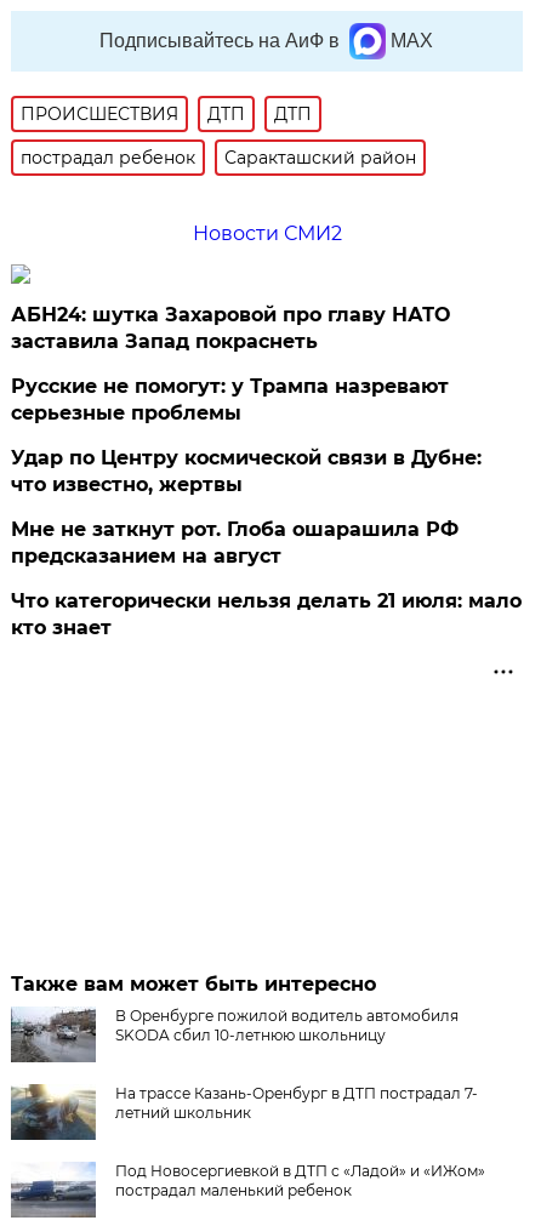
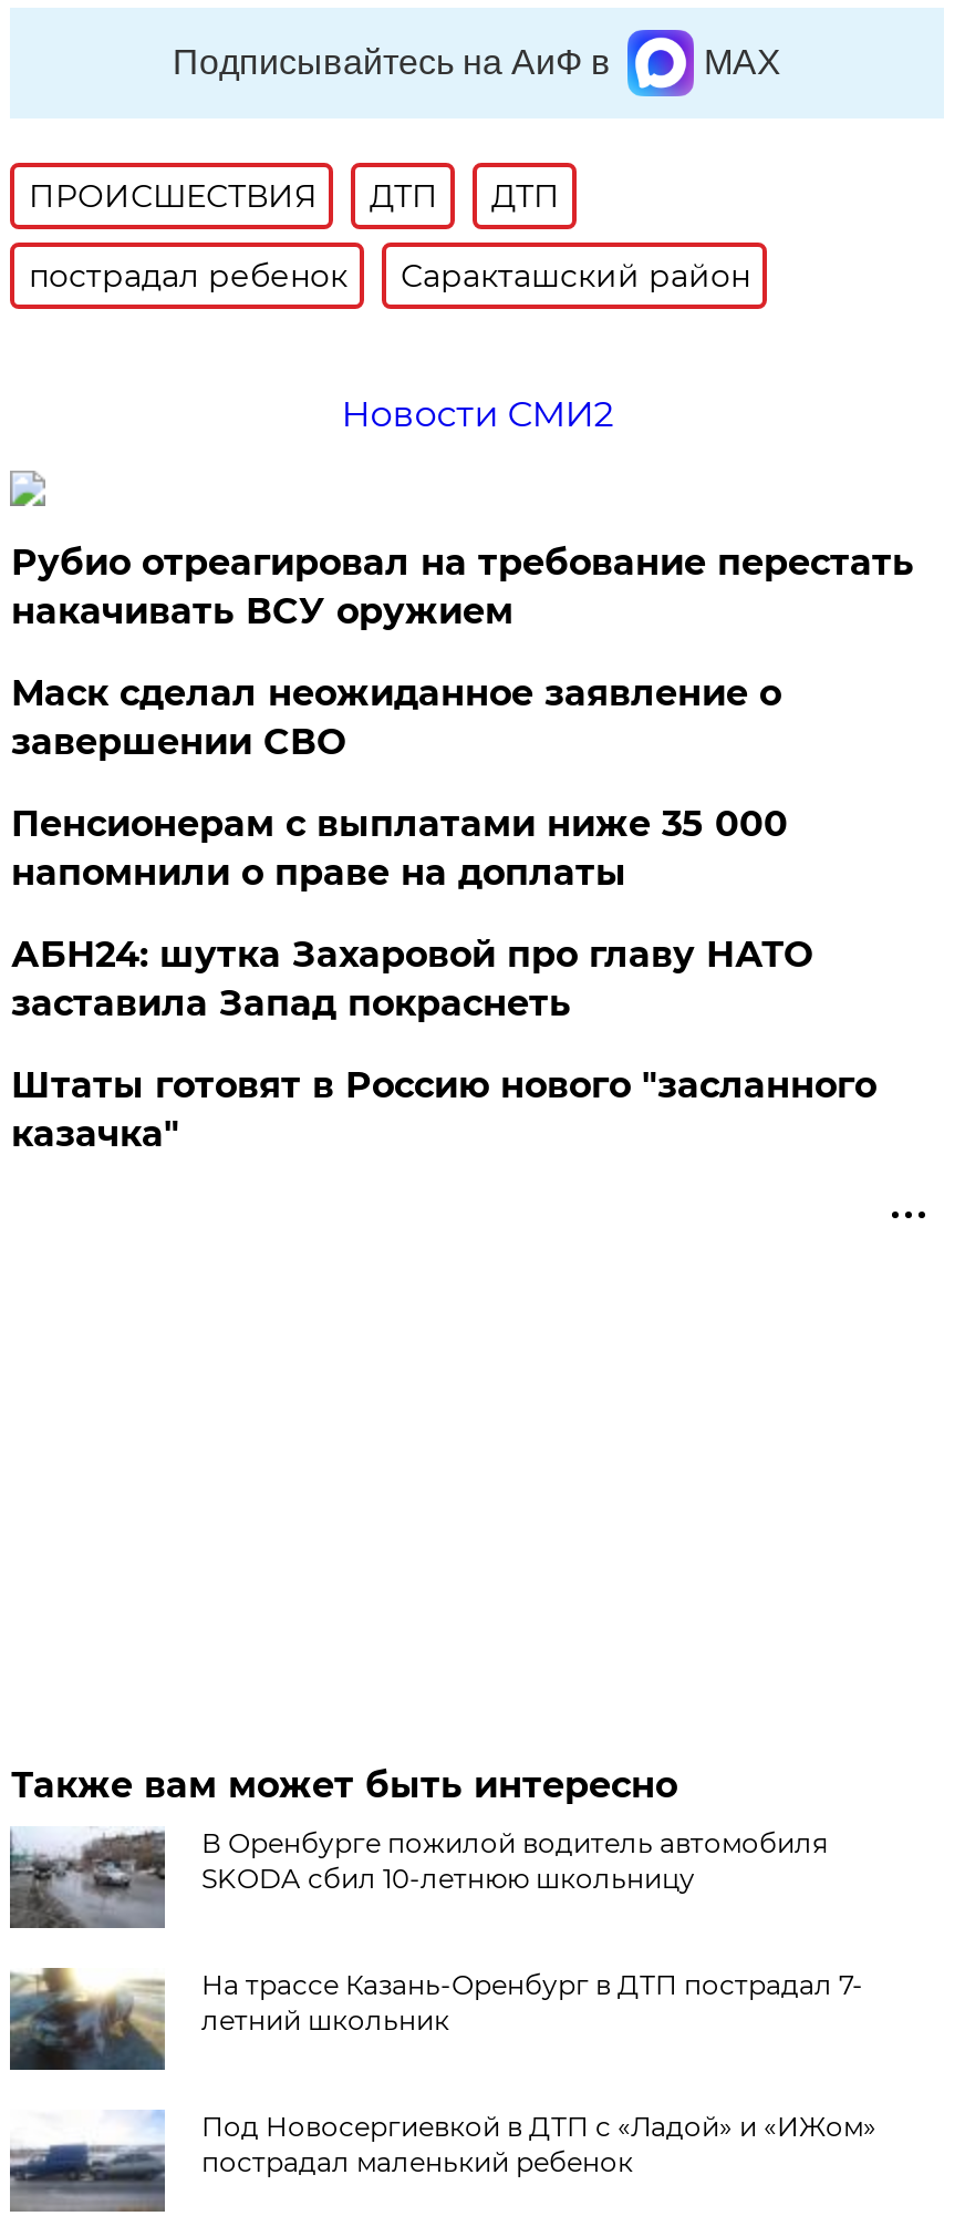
none -> [11,541,914,893] Рубио отреагировал на требование перестать | накачивать ВСУ оружием | Маск сделал неожиданное заявление о | завершении СВО | Пенсионерам с выплатами ниже 35 000 | напомнили о праве на доплаты
moved [11,303,451,353] -> [11,933,812,1024]: АБН24: шутка Захаровой про главу НАТО | заставила Запад покраснеть
[11,375,522,639] Русские не помогут: у Трампа назревают | серьезные проблемы | Удар по Центру космической связи в Дубне: | что известно, жертвы | Мне не заткнут рот. Глоба ошарашила РФ | предсказанием на август | Что категорически нельзя делать 21 июля: мало | кто знает -> [11,1064,876,1155] Штаты готовят в Россию нового "засланного | казачка"

